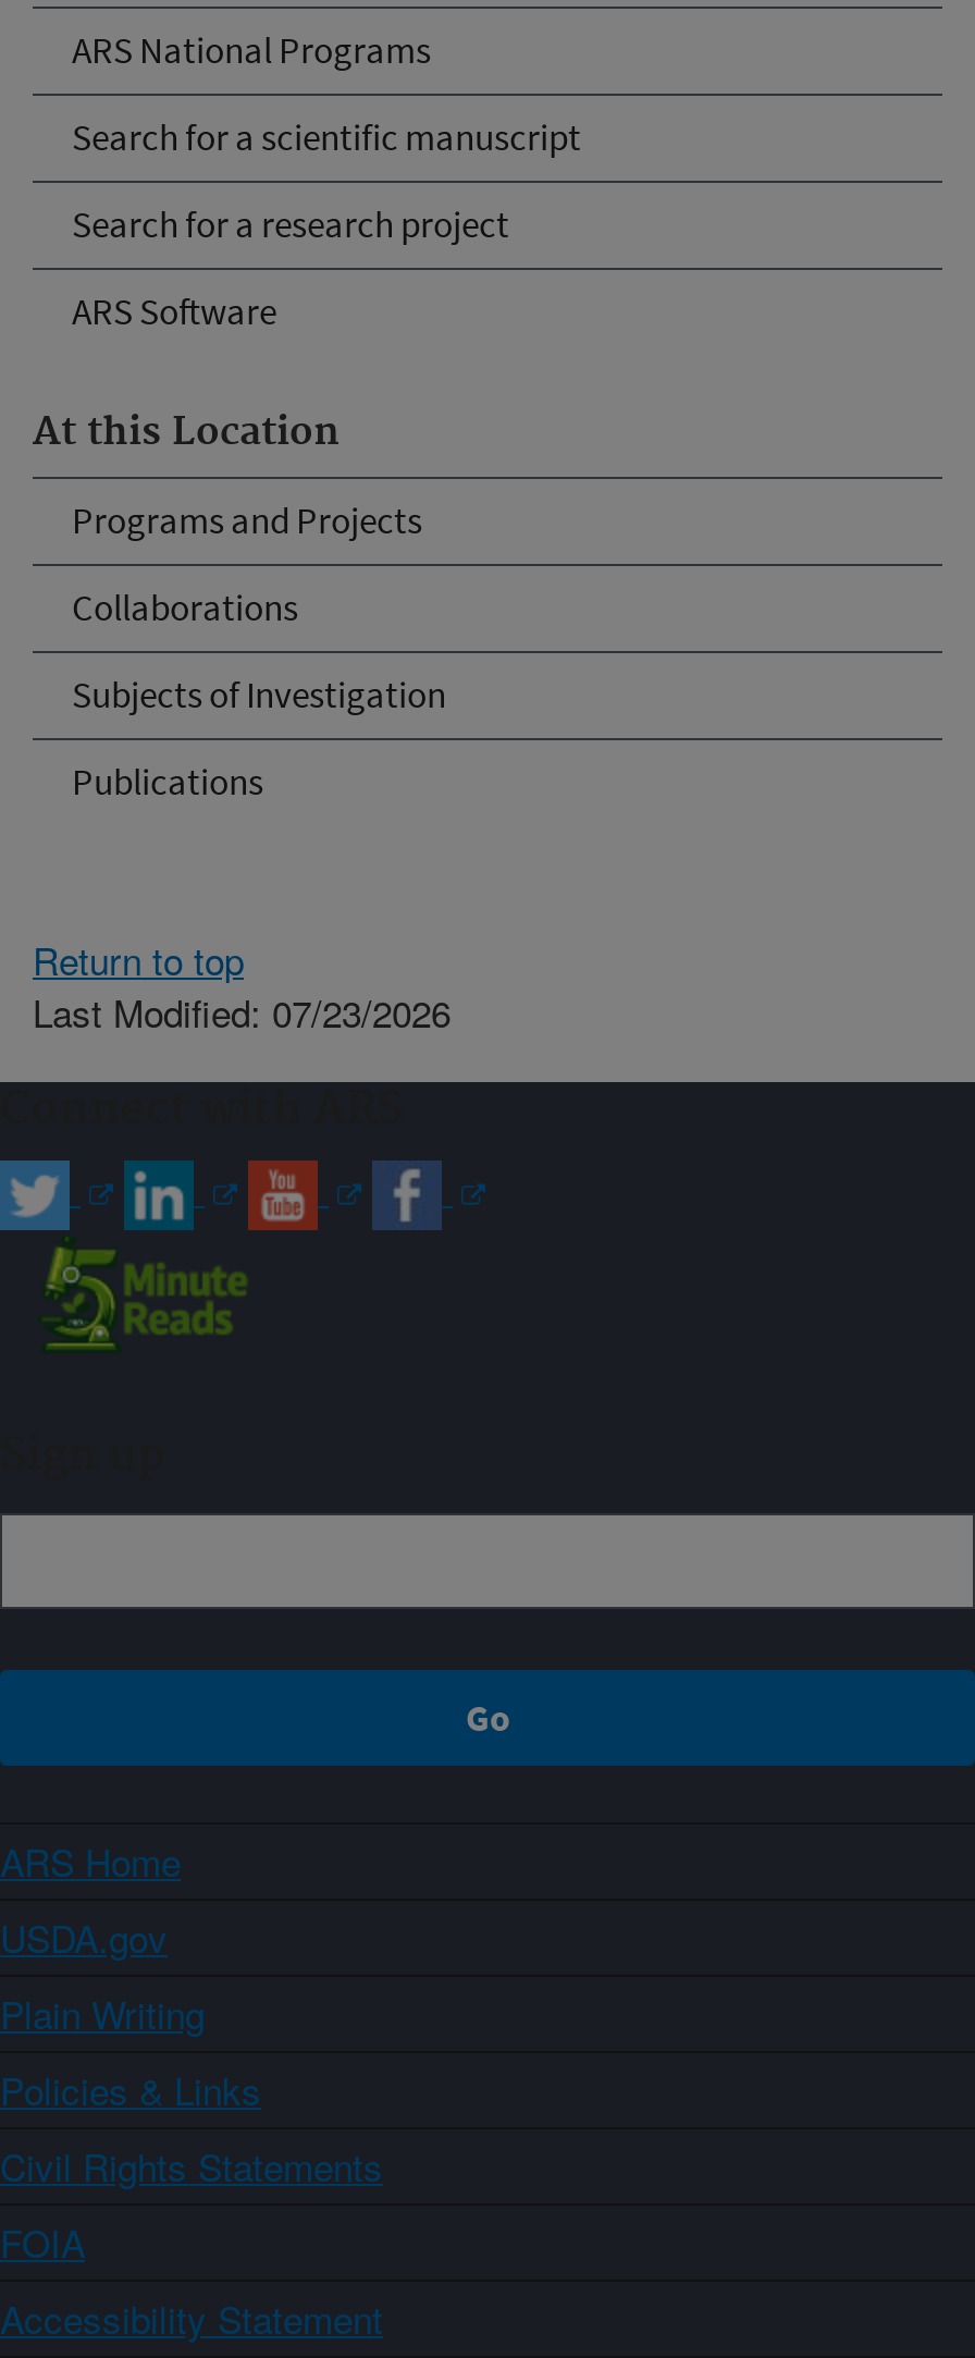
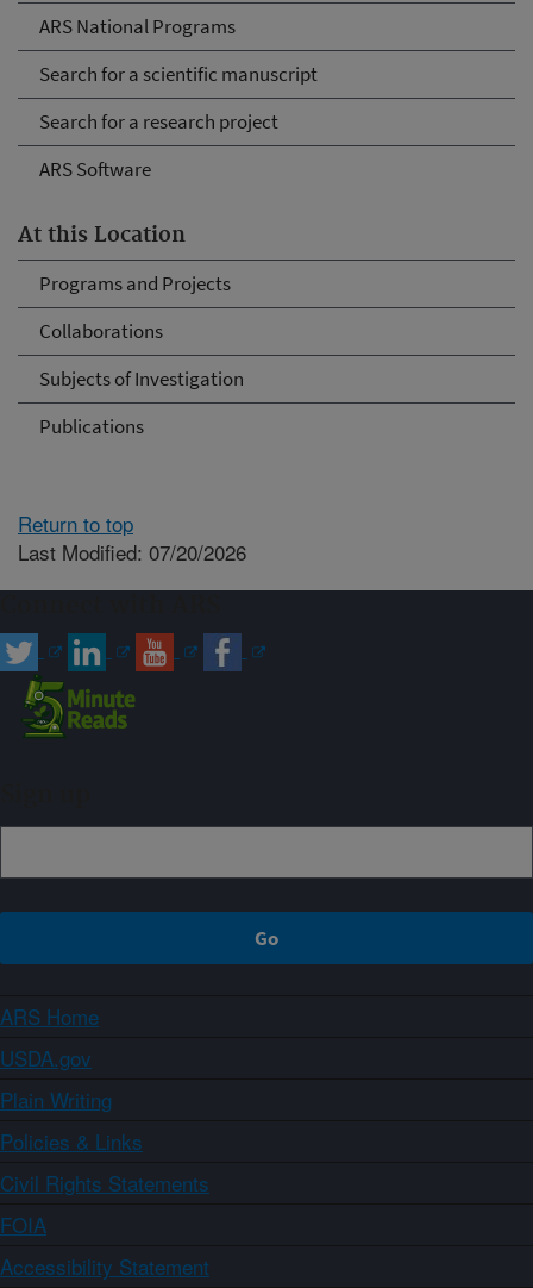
[33,983,451,1037] Last Modified: 07/23/2026 -> [18,536,246,566] Last Modified: 07/20/2026

